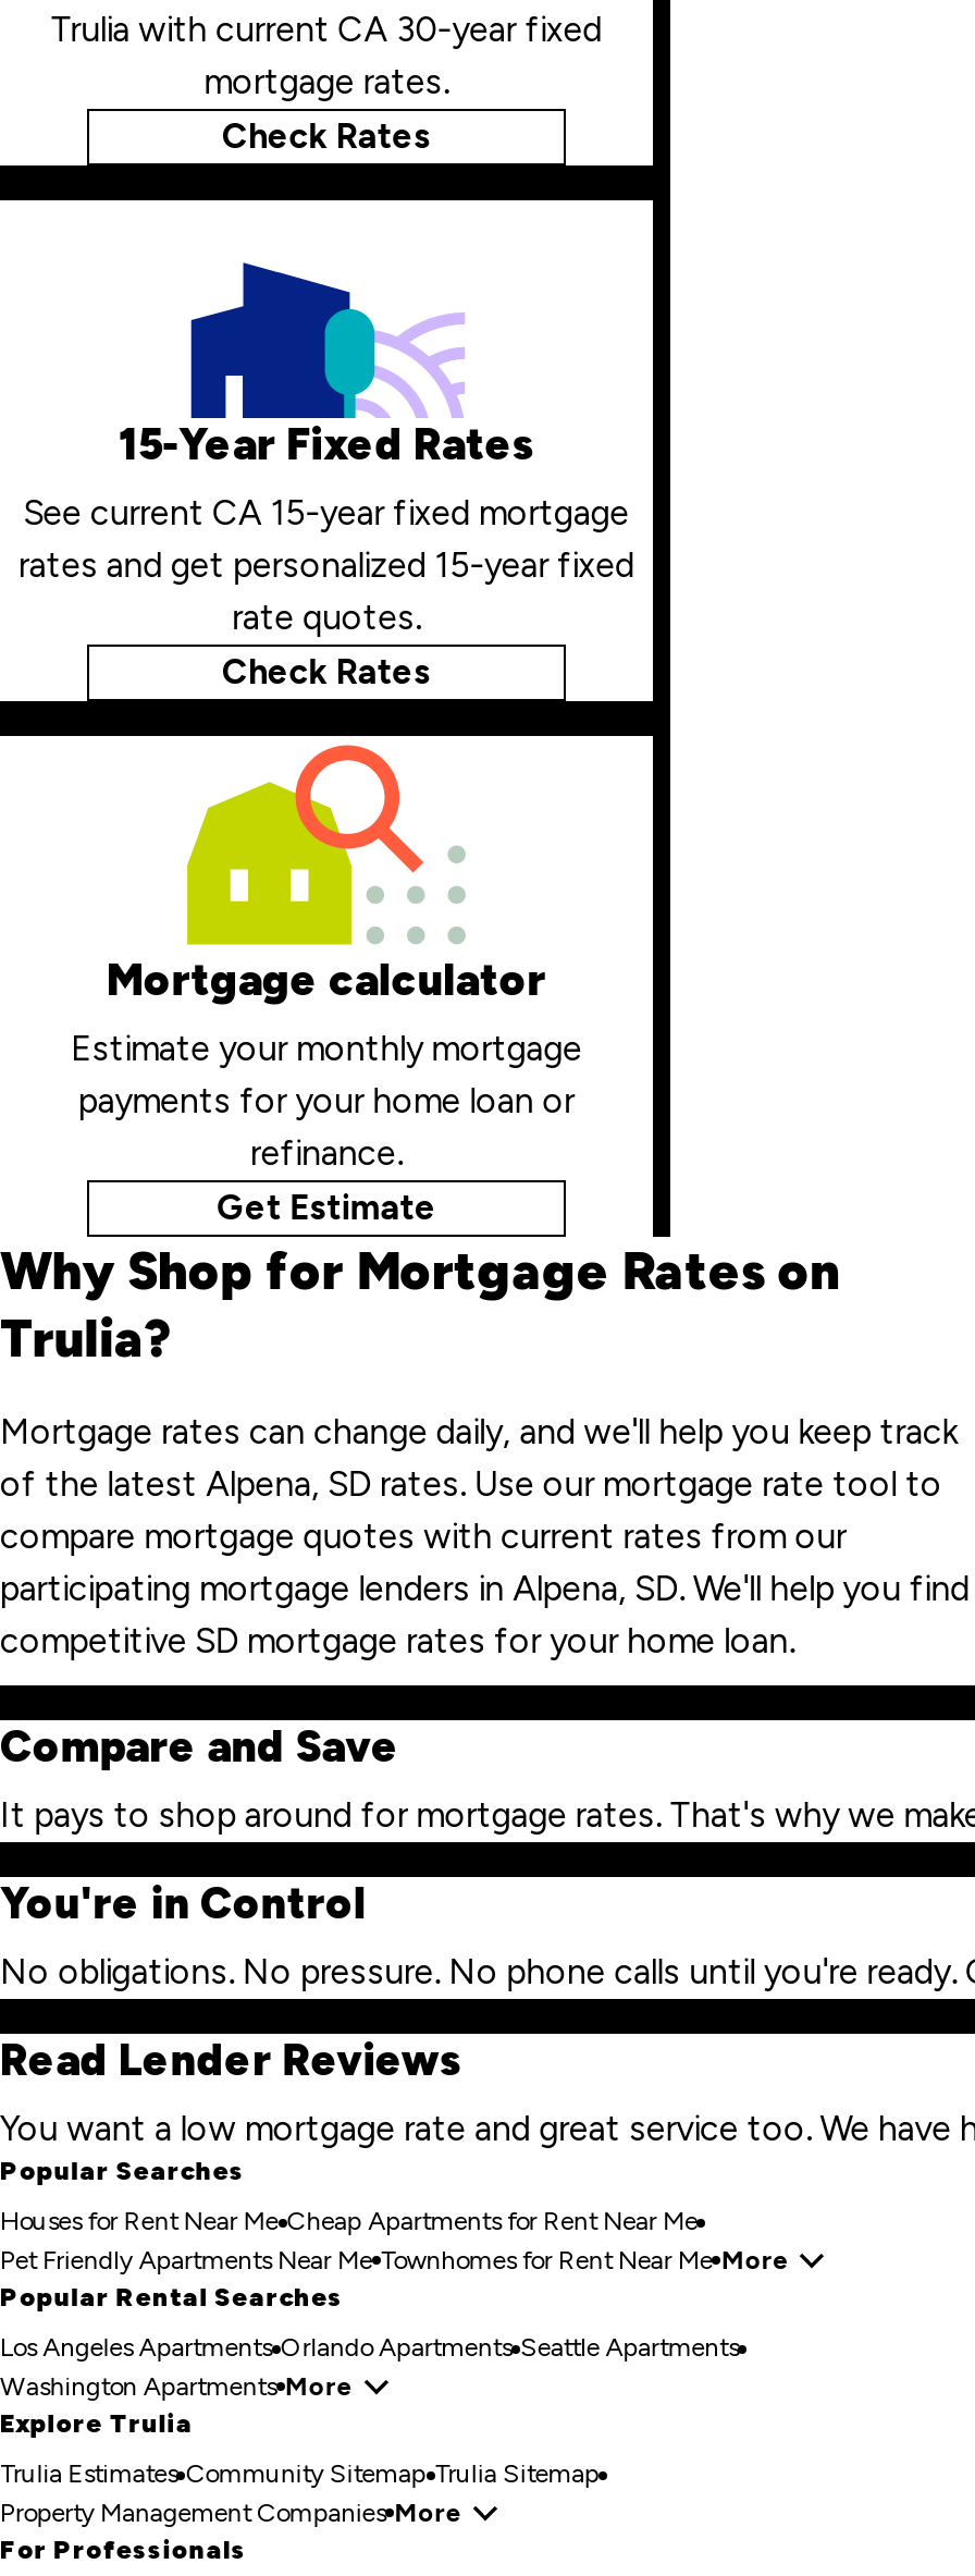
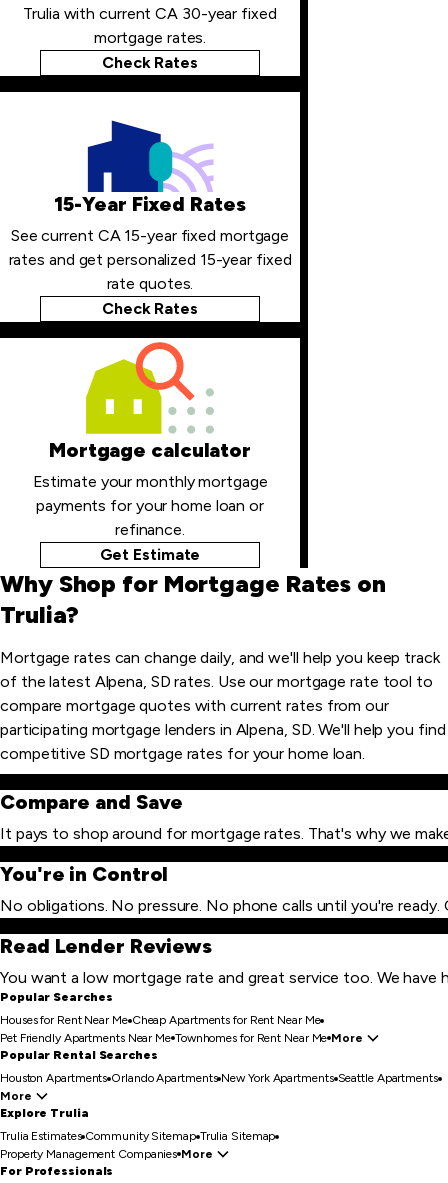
[0,2332,738,2401] Los Angeles Apartments Orlando Apartments Seattle Apartments | Washington Apartments More -> [0,1071,438,1102] Houston Apartments Orlando Apartments New York Apartments Seattle Apartments | More

